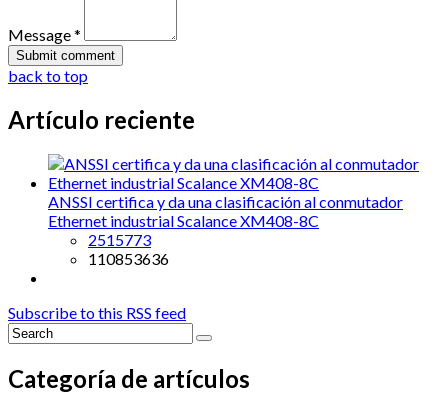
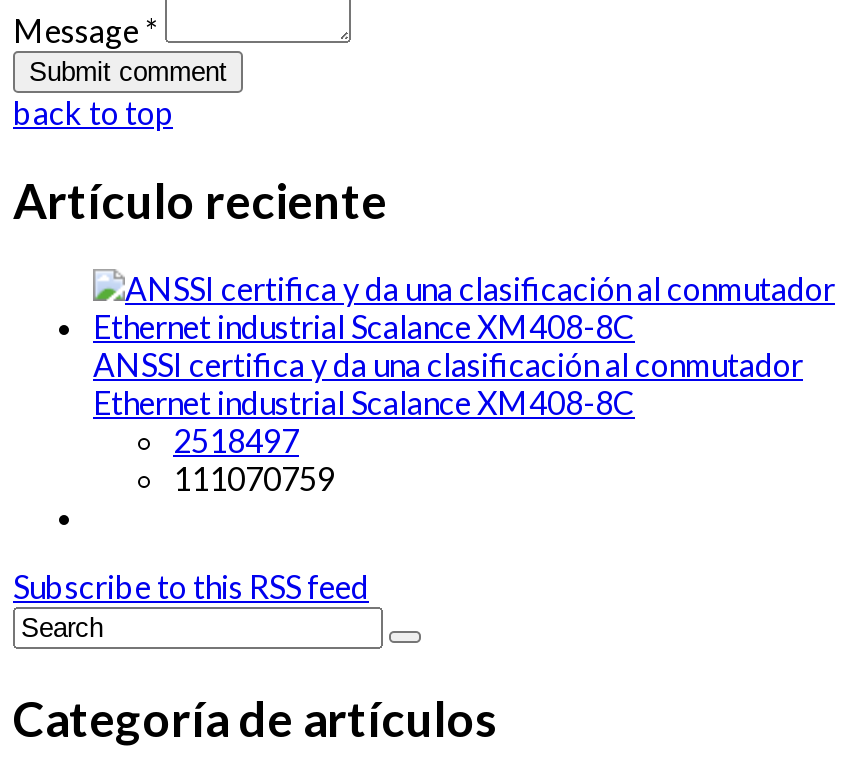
[88,230,151,249] 2515773 -> [173,421,299,459] 2518497
[88,249,169,268] 110853636 -> [173,459,335,497] 111070759

